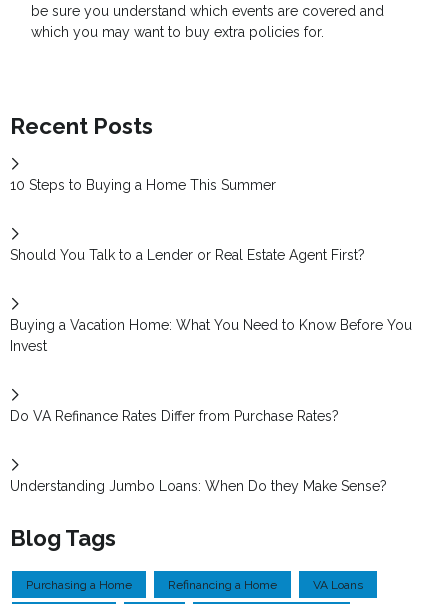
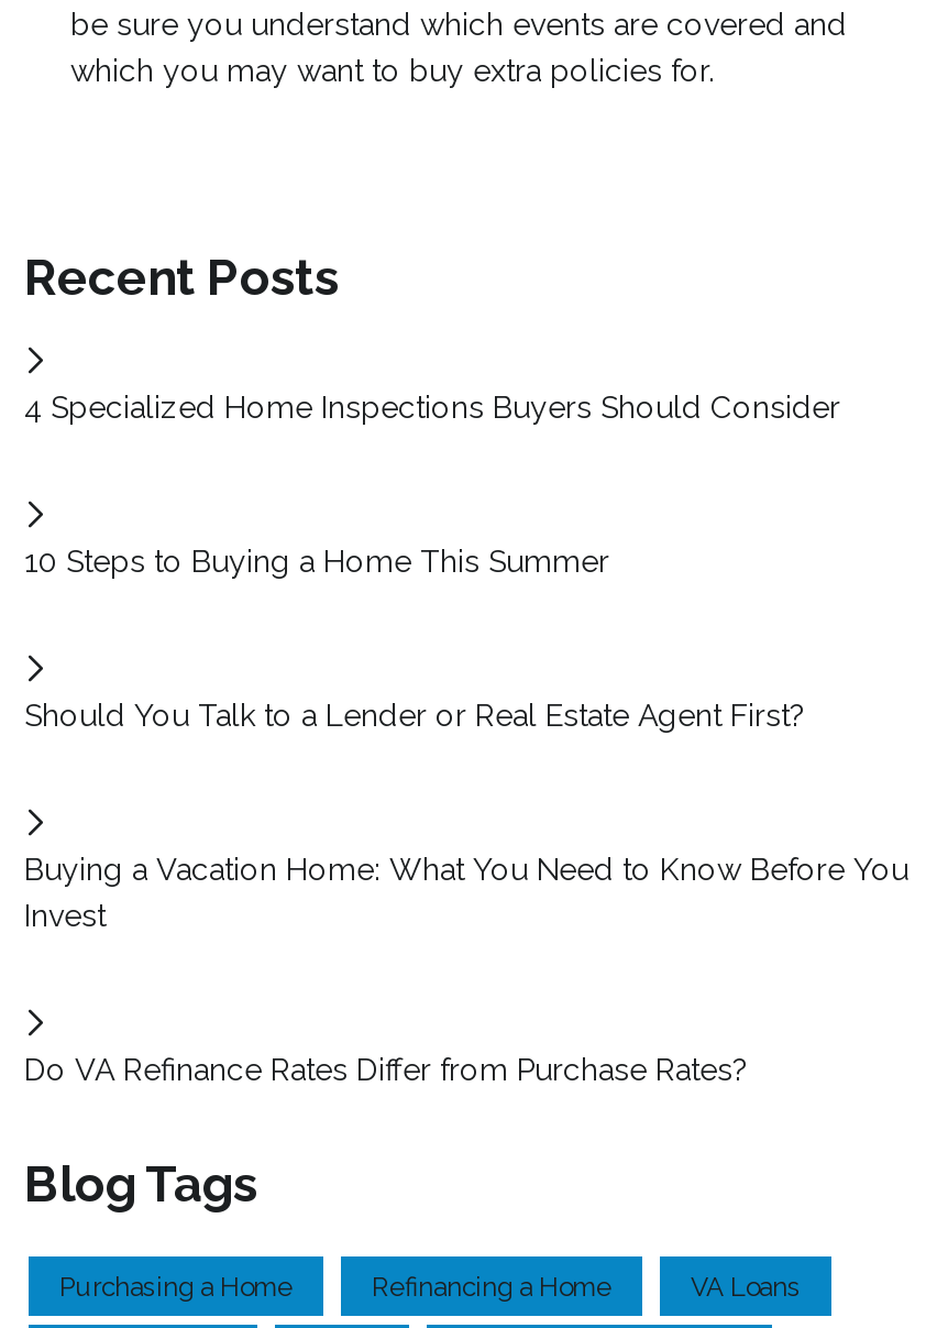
none -> [24,389,840,424] 4 Specialized Home Inspections Buyers Should Consider
moved [10,177,412,424] -> [24,543,908,1087]: 10 Steps to Buying a Home This Summer | Should You Talk to a Lender or Real Estate Agent First? | Buying a Vacation Home: What You Need to Know Before You | Invest | Do VA Refinance Rates Differ from Purchase Rates?
[10,478,387,494] Understanding Jumbo Loans: When Do they Make Sense? -> none

